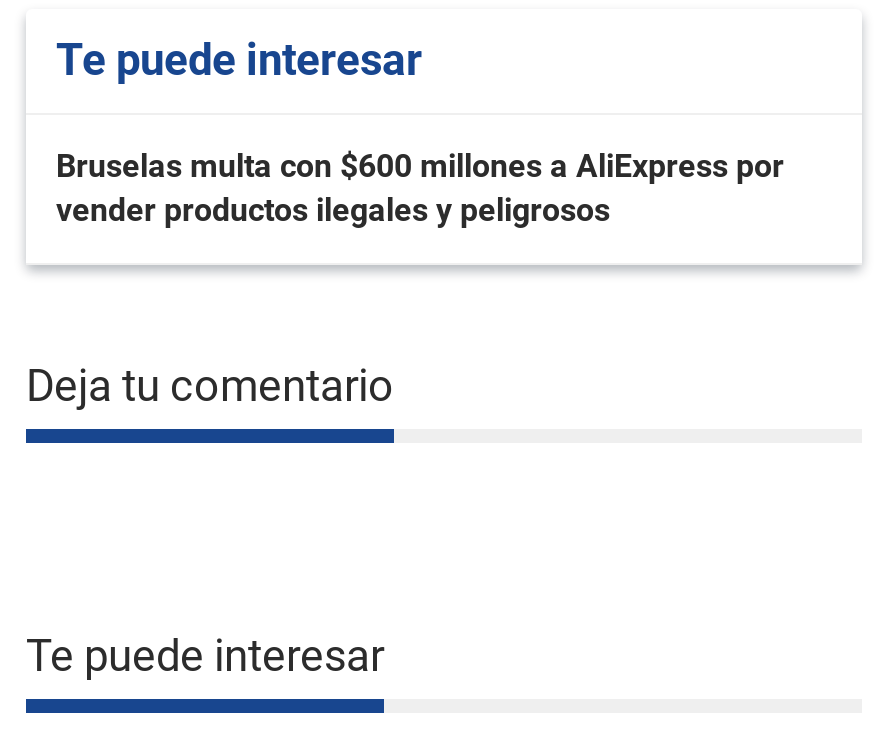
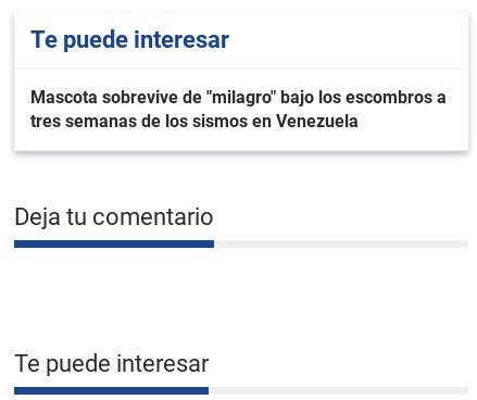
[56,147,784,229] Bruselas multa con $600 millones a AliExpress por | vender productos ilegales y peligrosos -> [30,87,447,132] Mascota sobrevive de "milagro" bajo los escombros a | tres semanas de los sismos en Venezuela

